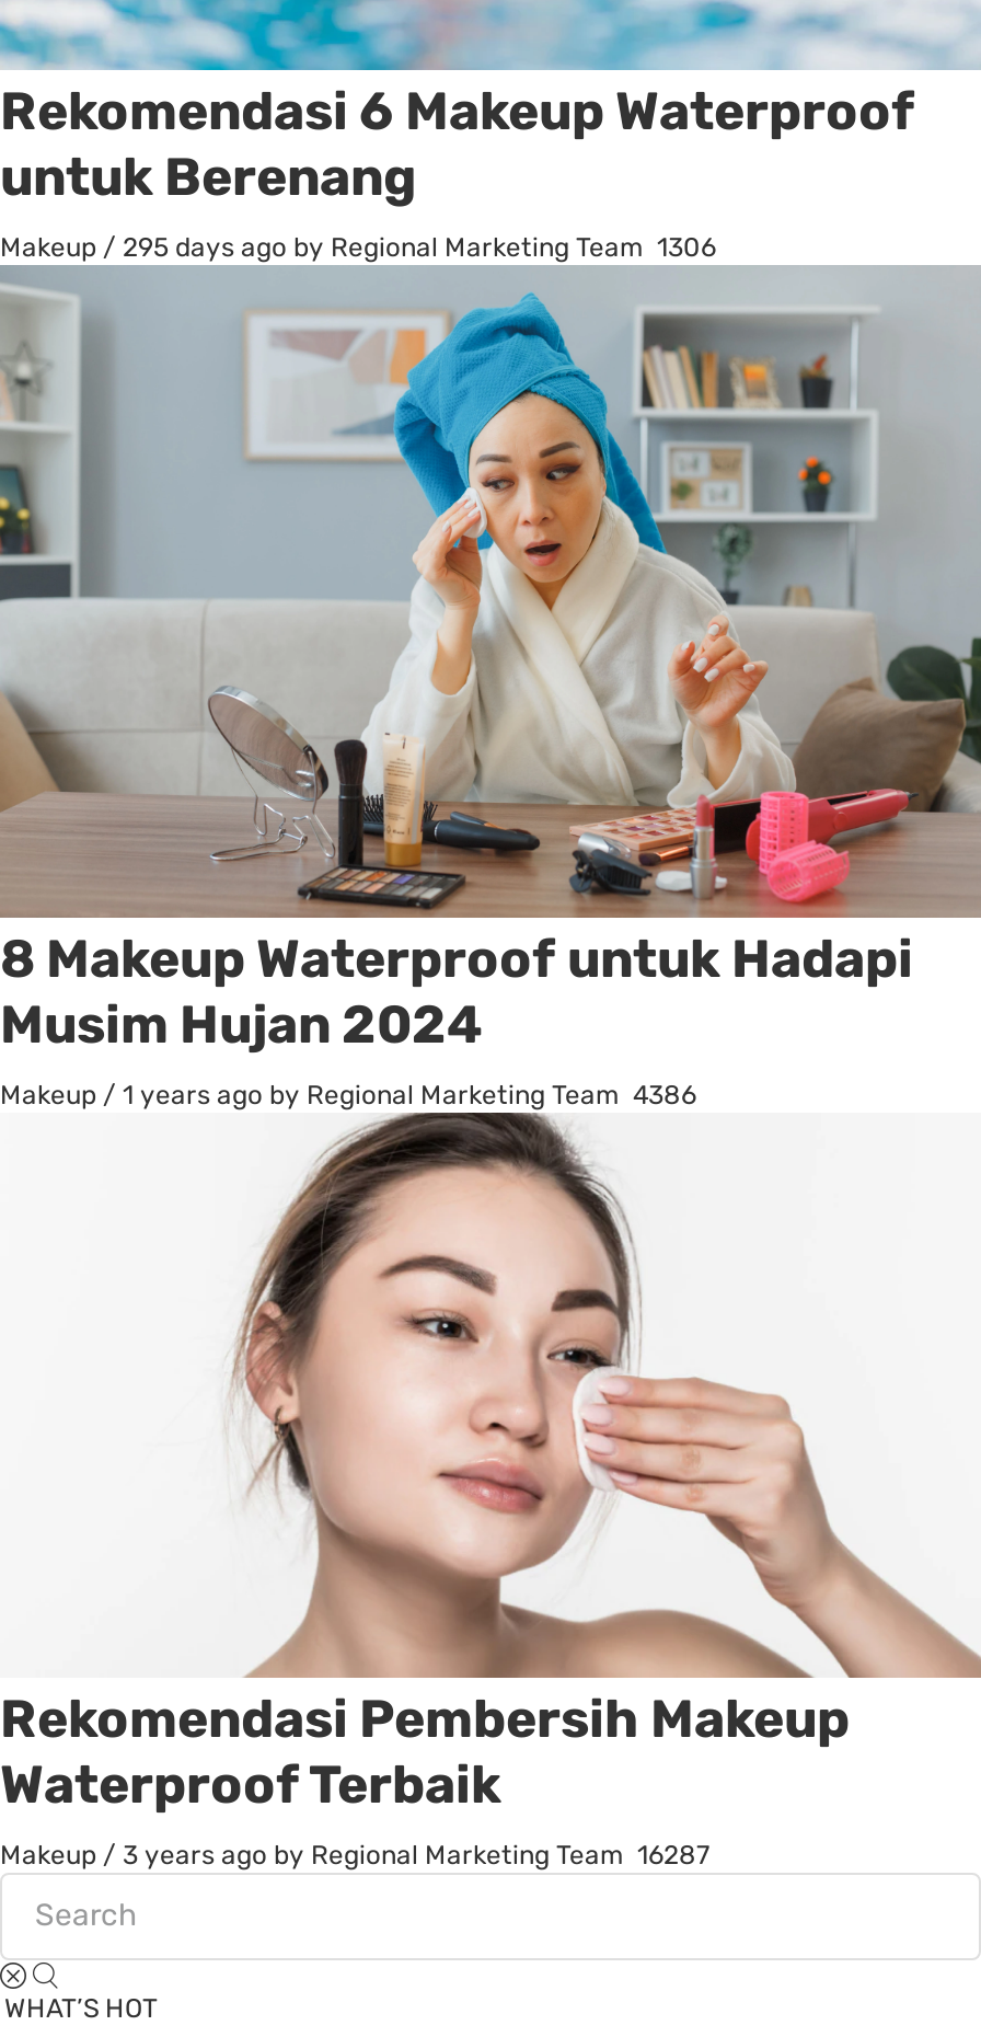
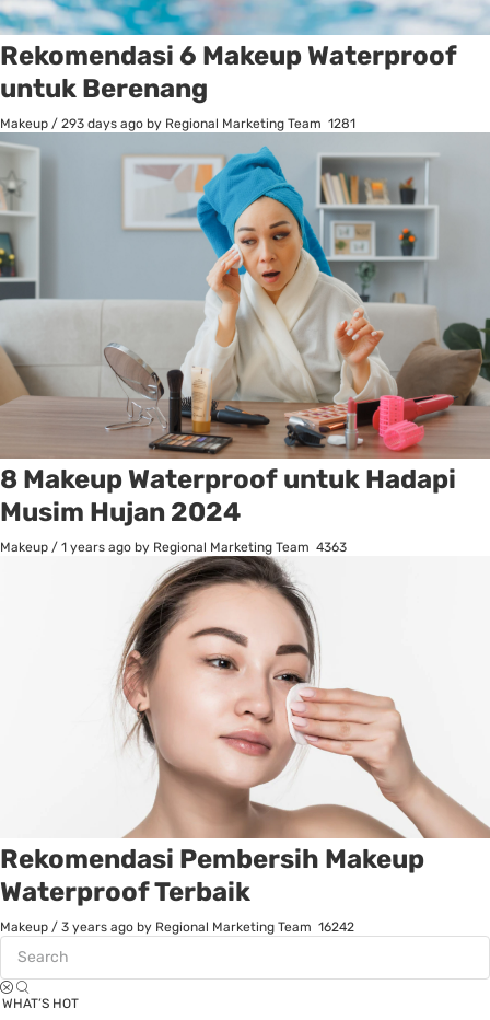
[0,231,716,262] Makeup / 295 days ago by Regional Marketing Team 1306 -> [0,116,355,131] Makeup / 293 days ago by Regional Marketing Team 1281
[0,1080,696,1111] Makeup / 1 years ago by Regional Marketing Team 4386 -> [0,540,347,555] Makeup / 1 years ago by Regional Marketing Team 4363
[0,1839,709,1870] Makeup / 3 years ago by Regional Marketing Team 16287 -> [0,919,354,934] Makeup / 3 years ago by Regional Marketing Team 16242

